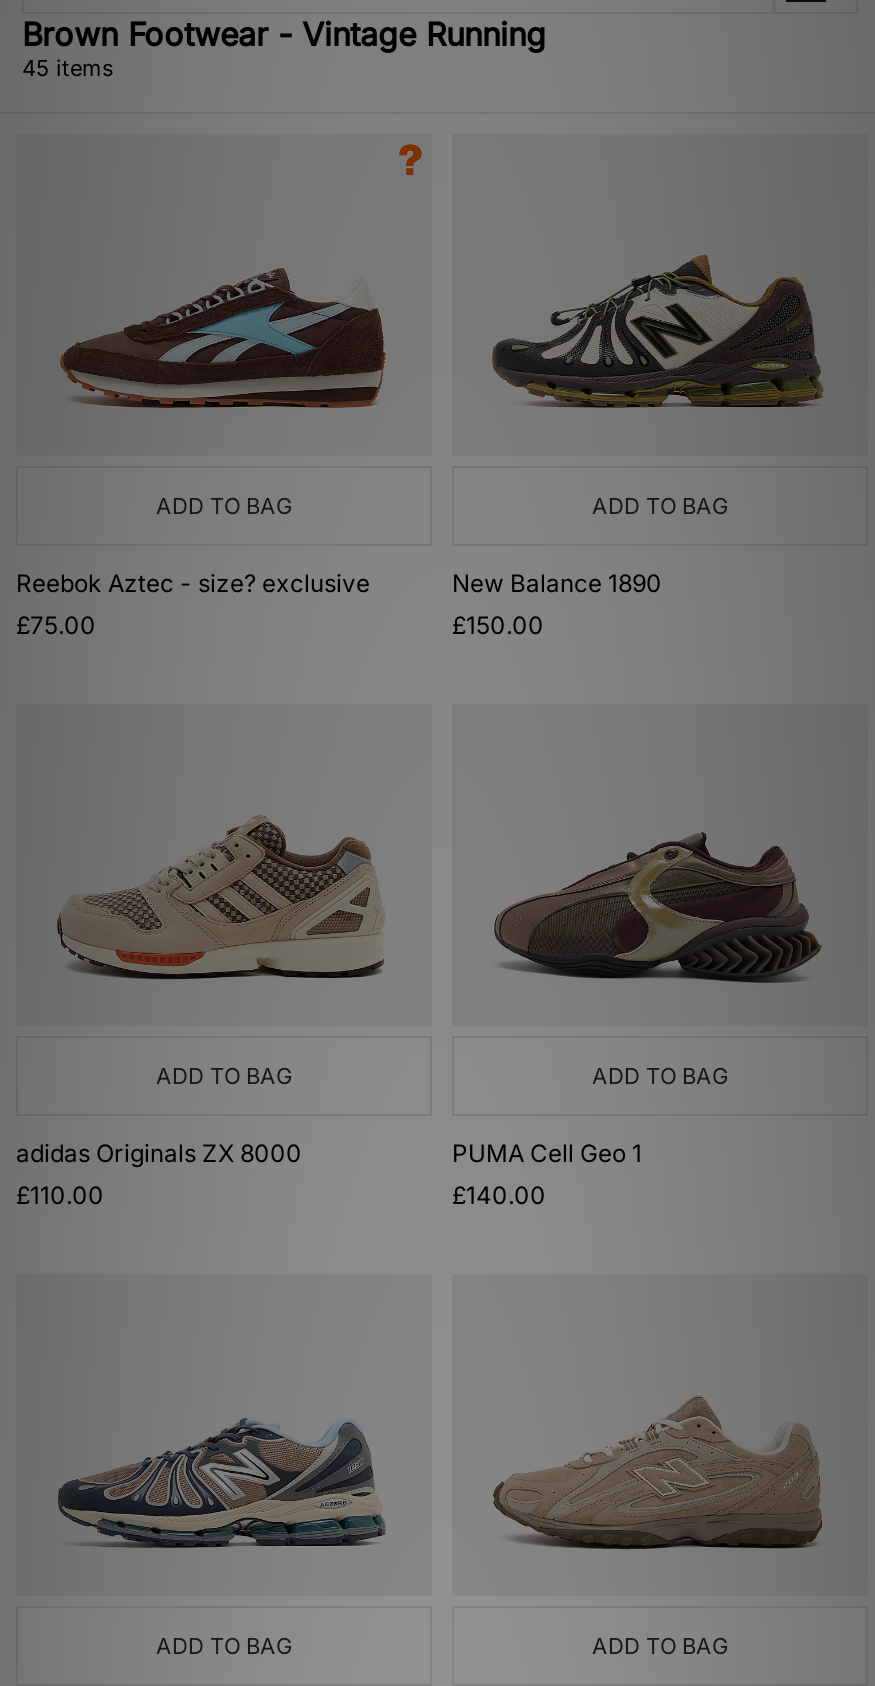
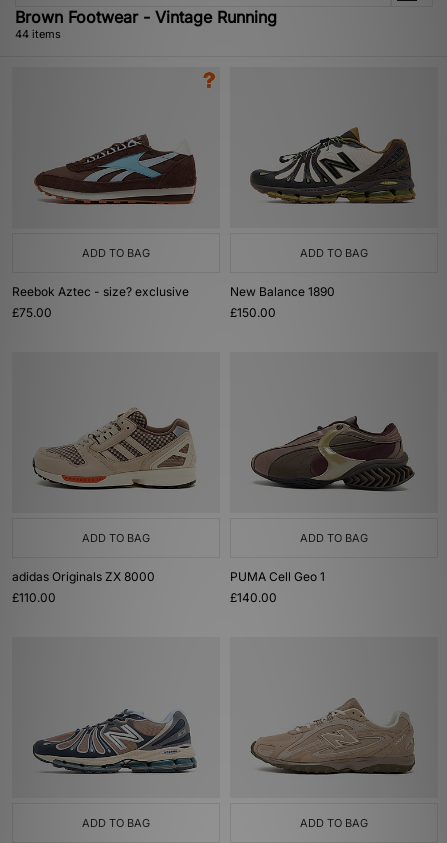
[22,54,114,82] 45 items -> [15,27,61,41] 44 items

